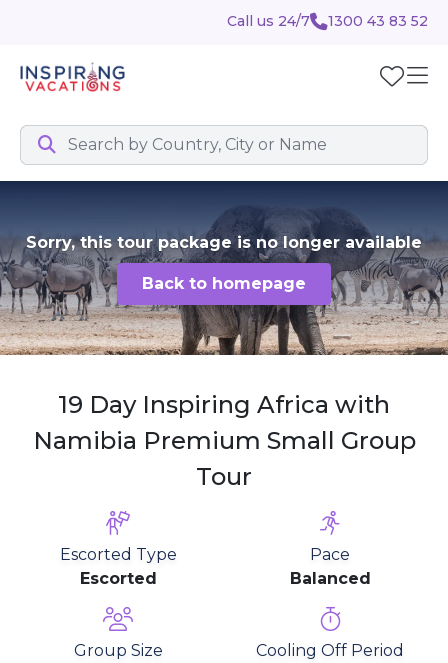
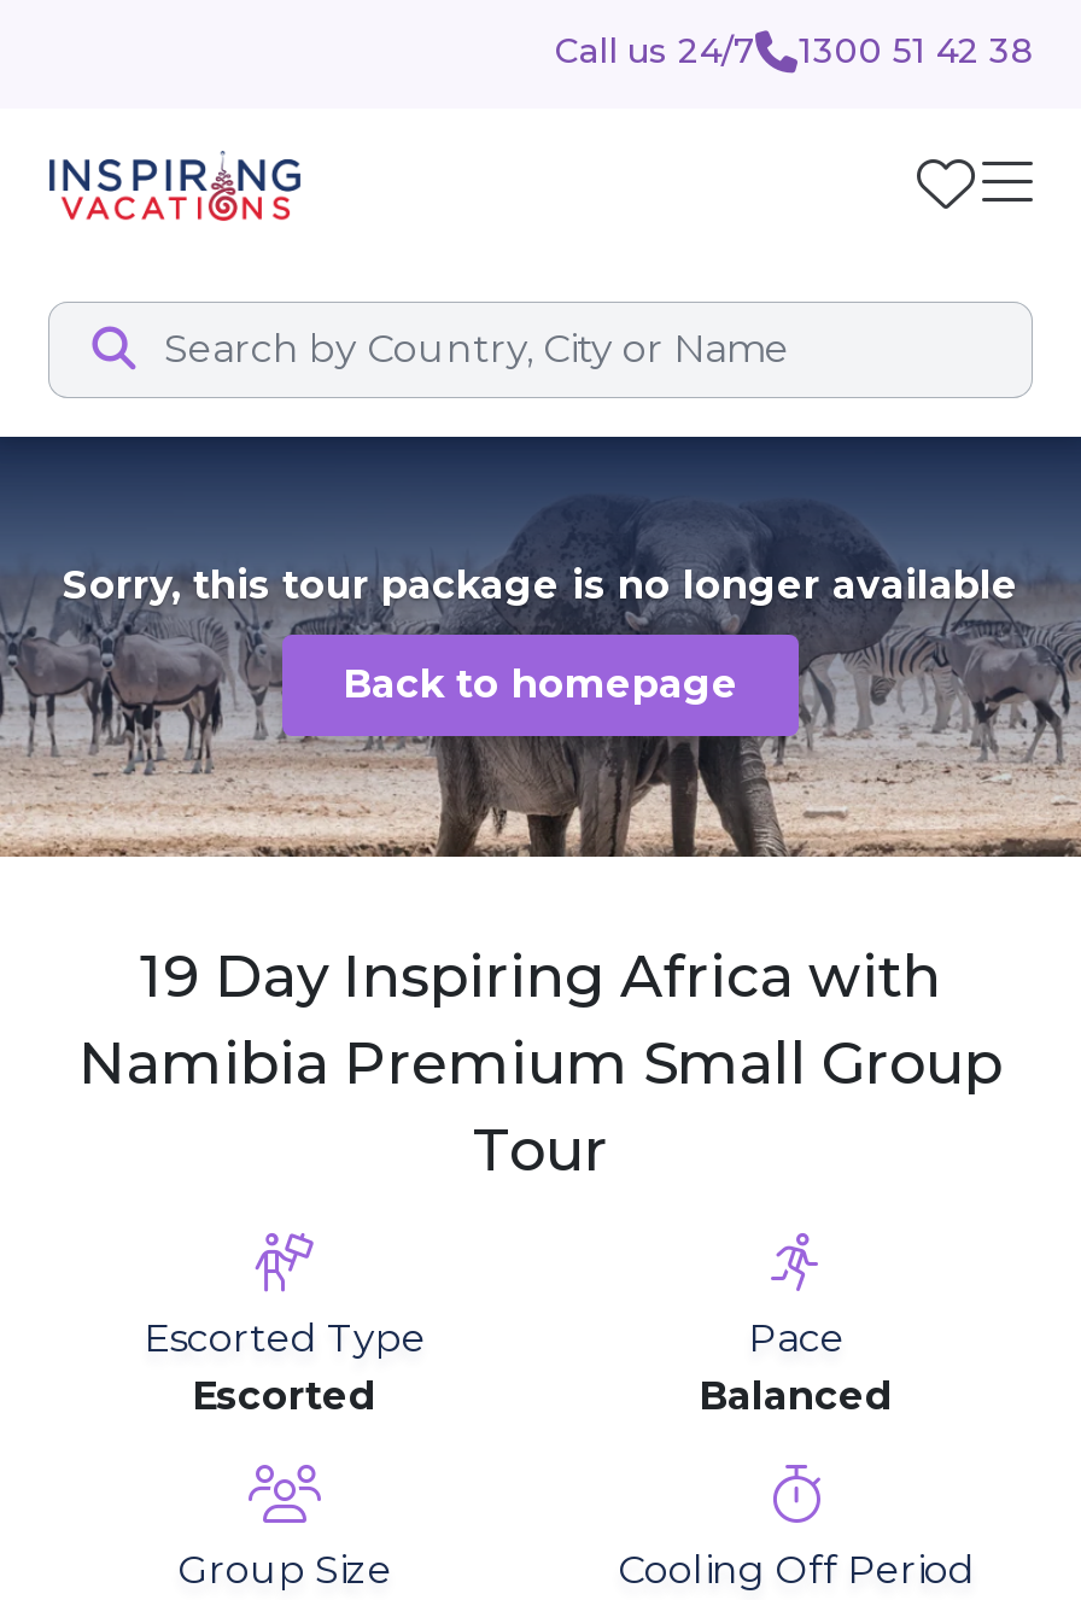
[227,11,428,29] Call us 24/7 1300 43 83 52 -> [555,28,1033,71] Call us 24/7 1300 51 42 38

